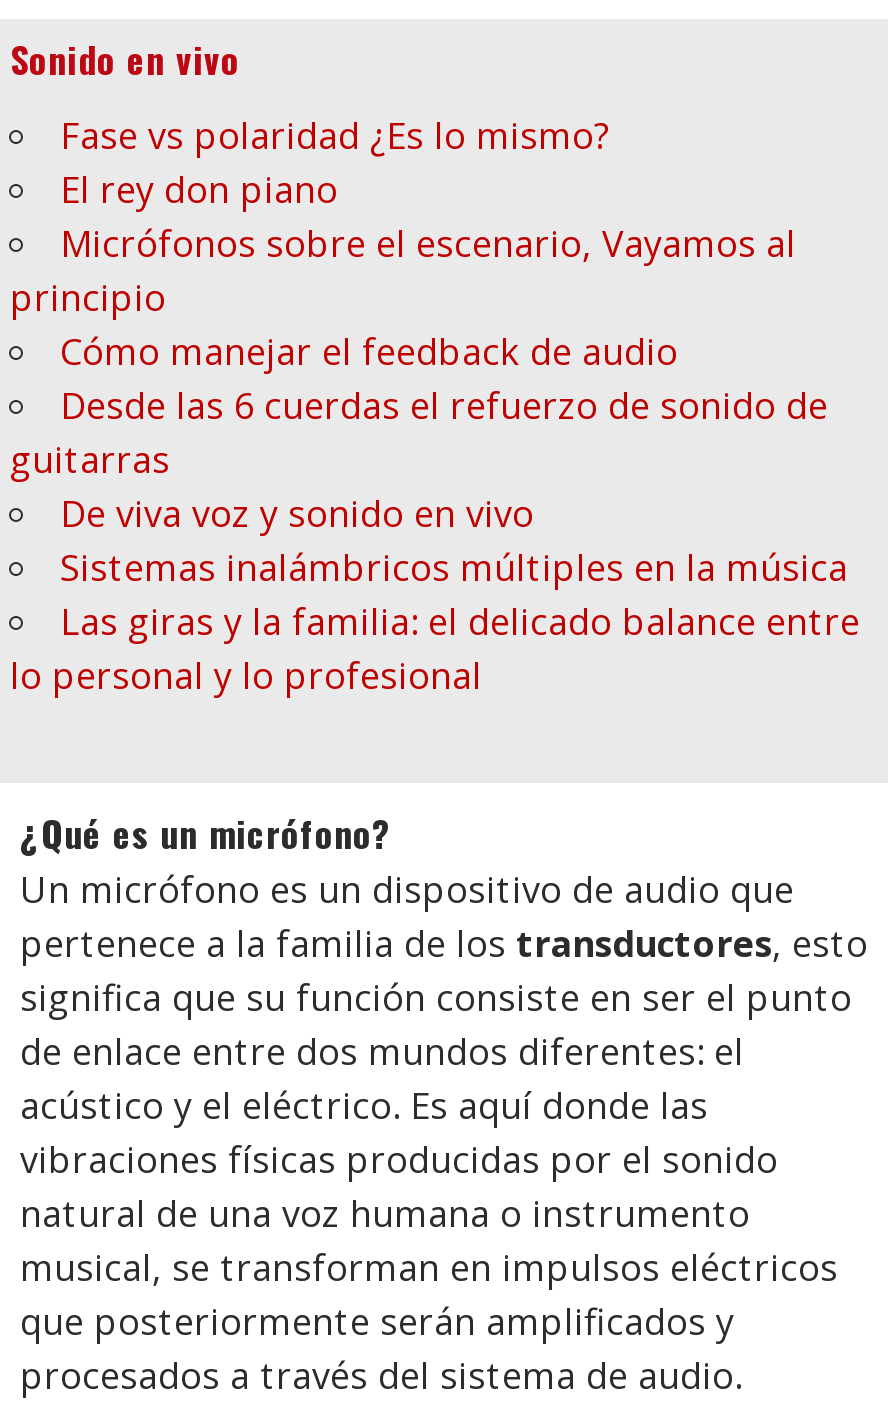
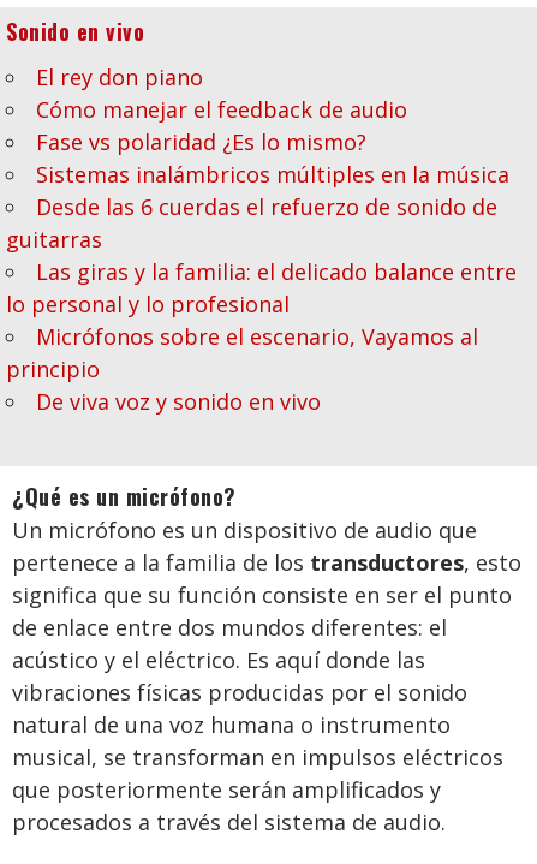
moved [60,111,610,159] -> [36,127,366,156]: Fase vs polaridad ¿Es lo mismo?
moved [60,165,338,213] -> [36,62,203,91]: El rey don piano
moved [10,219,796,321] -> [6,322,478,383]: Micrófonos sobre el escenario, Vayamos al | principio
moved [60,327,678,375] -> [36,95,407,124]: Cómo manejar el feedback de audio
moved [10,381,828,483] -> [6,192,497,254]: Desde las 6 cuerdas el refuerzo de sonido de | guitarras
moved [60,489,534,537] -> [36,387,321,416]: De viva voz y sonido en vivo
moved [60,543,848,591] -> [36,160,509,189]: Sistemas inalámbricos múltiples en la música
moved [10,597,860,699] -> [6,257,517,318]: Las giras y la familia: el delicado balance entre | lo personal y lo profesional

